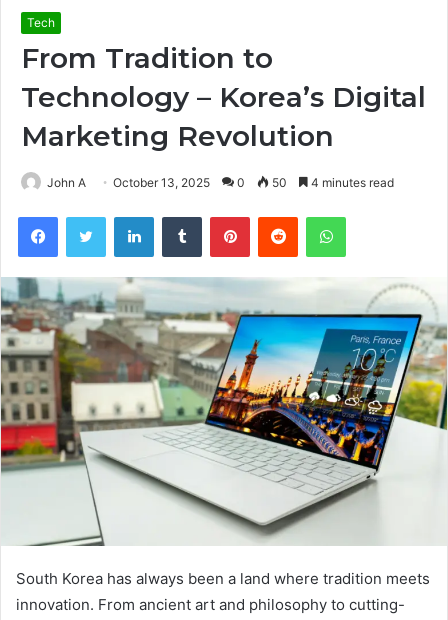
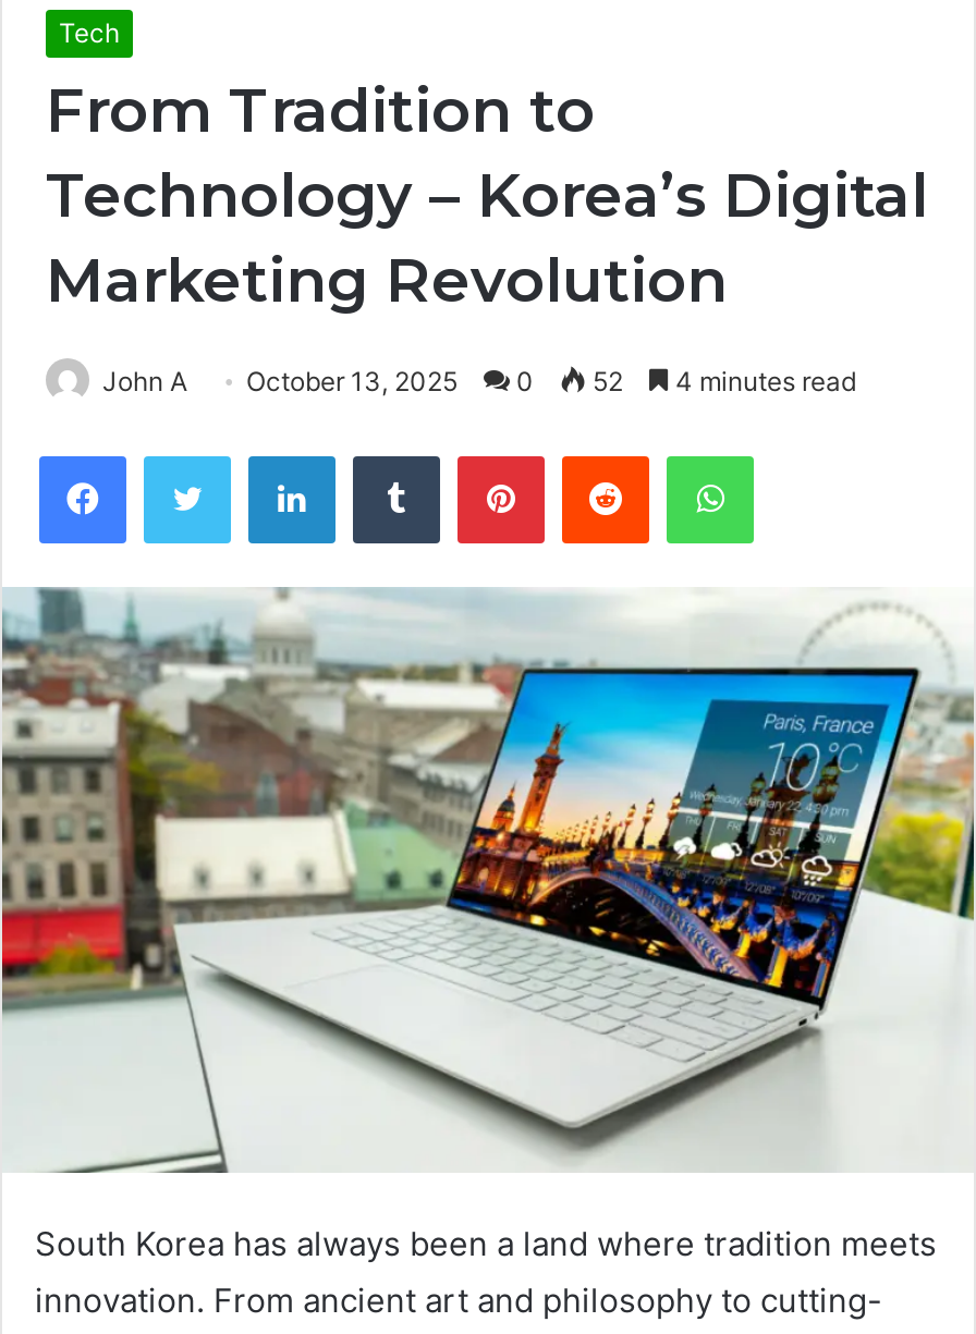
[47,175,394,190] John A October 13, 2025 0 50 4 minutes read -> [102,366,856,398] John A October 13, 2025 0 52 4 minutes read

